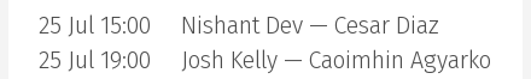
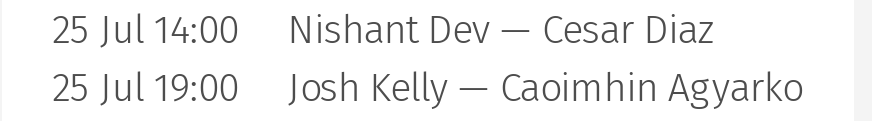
[38,12,439,39] 25 Jul 15:00 Nishant Dev — Cesar Diaz -> [52,8,716,54] 25 Jul 14:00 Nishant Dev — Cesar Diaz

